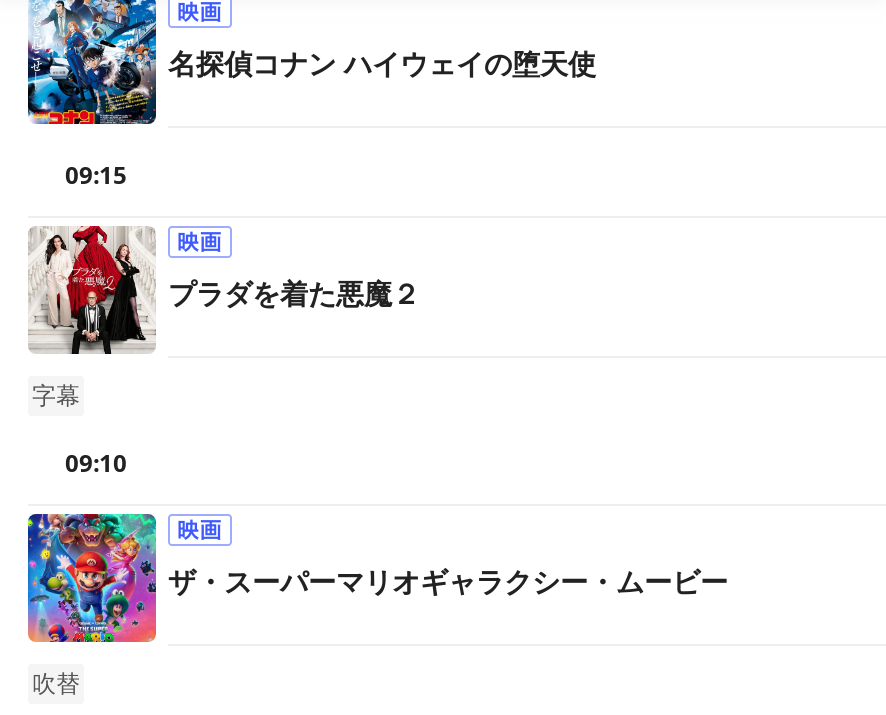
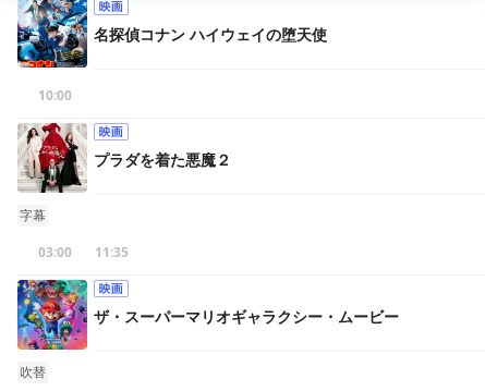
[65,158,127,192] 09:15 -> [38,86,71,105] 10:00
[65,446,127,480] 09:10 -> [38,243,128,261] 03:00 | 11:35

